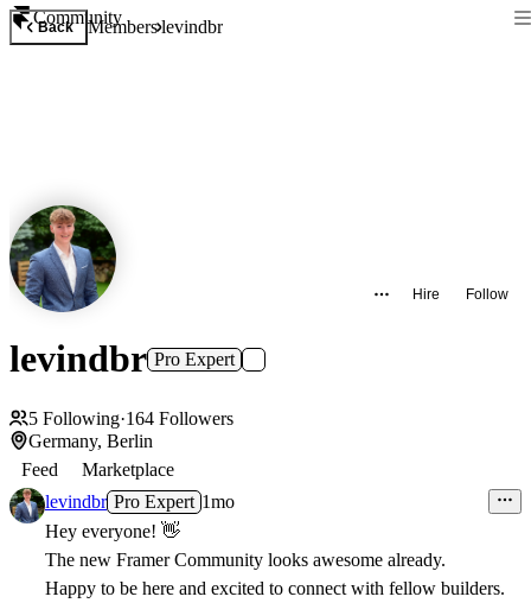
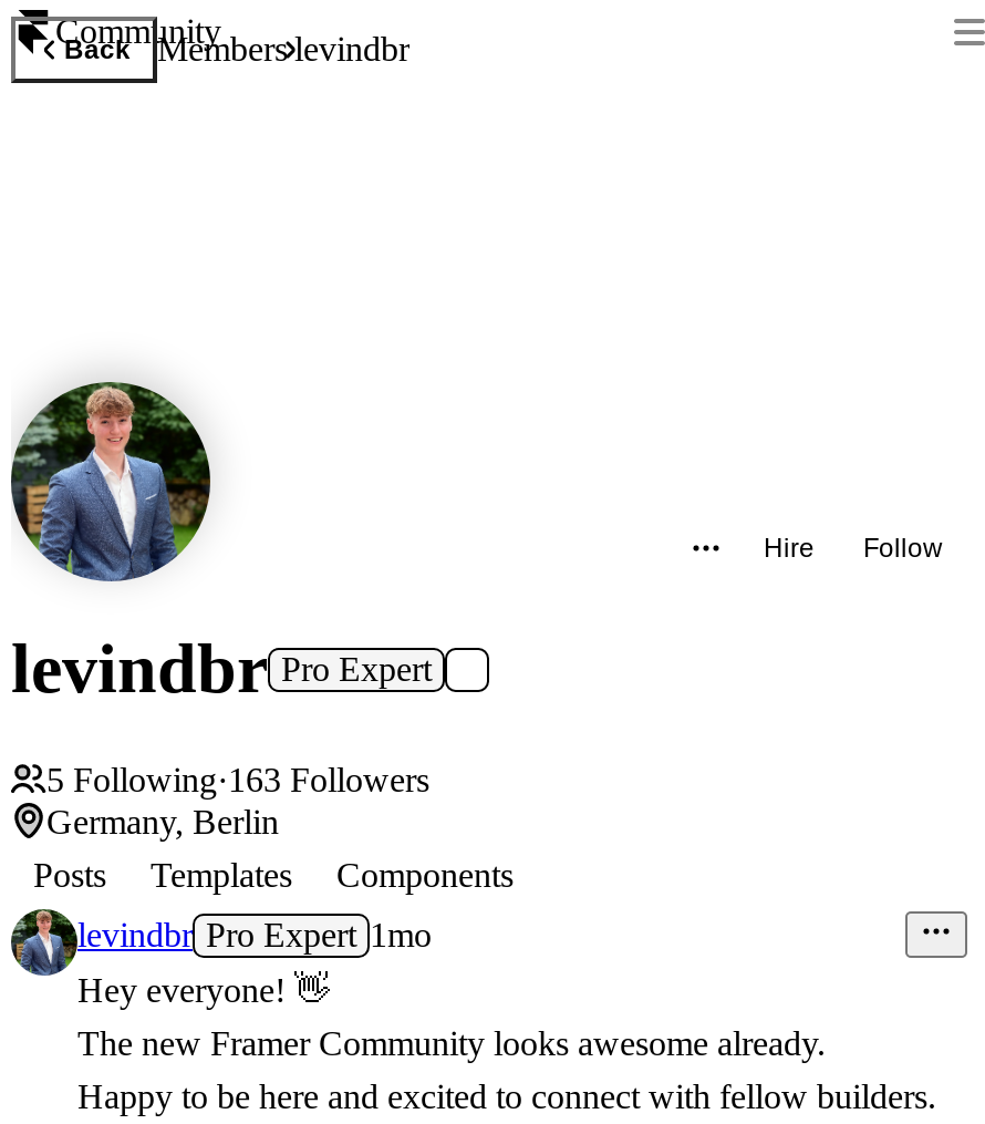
[28,408,233,428] 5 Following · 164 Followers -> [46,761,429,798] 5 Following · 163 Followers
[21,460,174,480] Feed | Marketplace -> [33,857,514,895] Posts | Templates | Components

